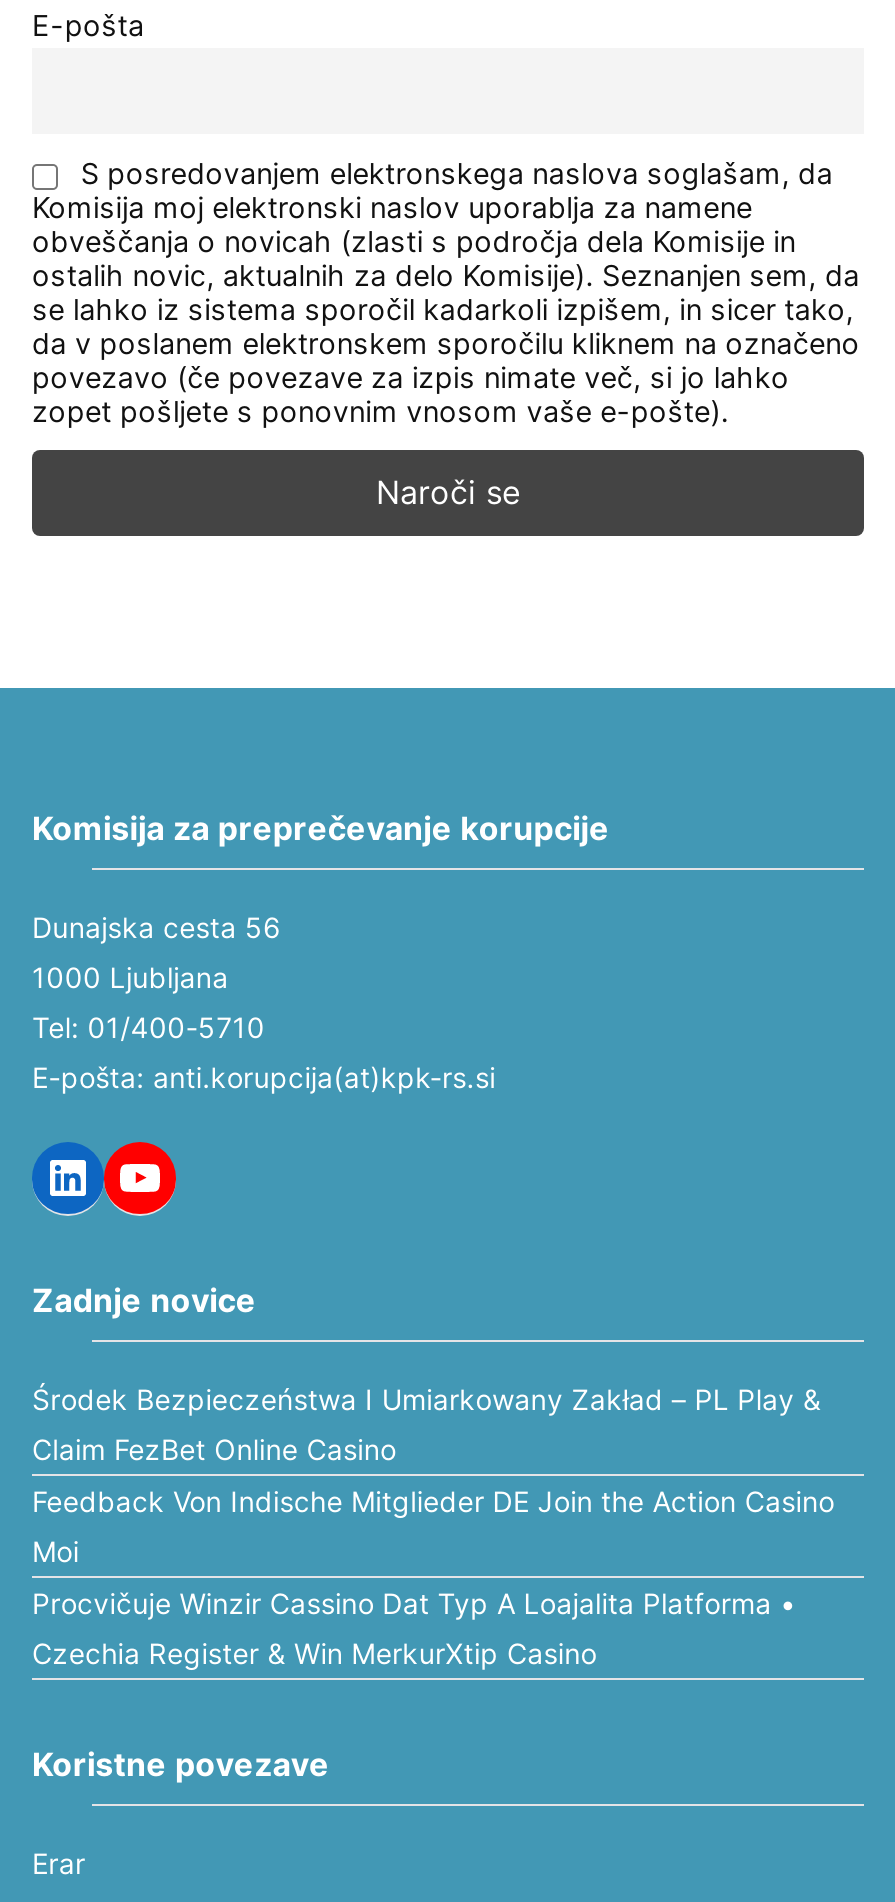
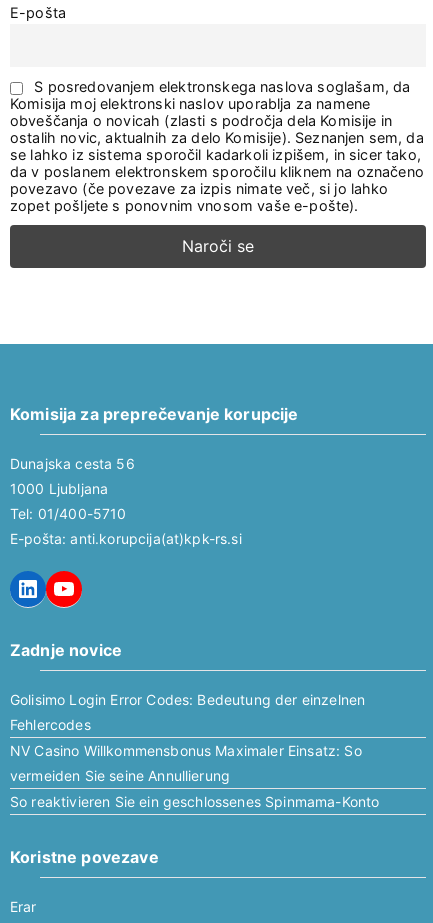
[32,1381,835,1669] Środek Bezpieczeństwa I Umiarkowany Zakład – PL Play & | Claim FezBet Online Casino | Feedback Von Indische Mitglieder DE Join the Action Casino | Moi | Procvičuje Winzir Cassino Dat Typ A Loajalita Platforma • | Czechia Register & Win MerkurXtip Casino -> [10,691,379,810] Golisimo Login Error Codes: Bedeutung der einzelnen | Fehlercodes | NV Casino Willkommensbonus Maximaler Einsatz: So | vermeiden Sie seine Annullierung | So reaktivieren Sie ein geschlossenes Spinmama-Konto

